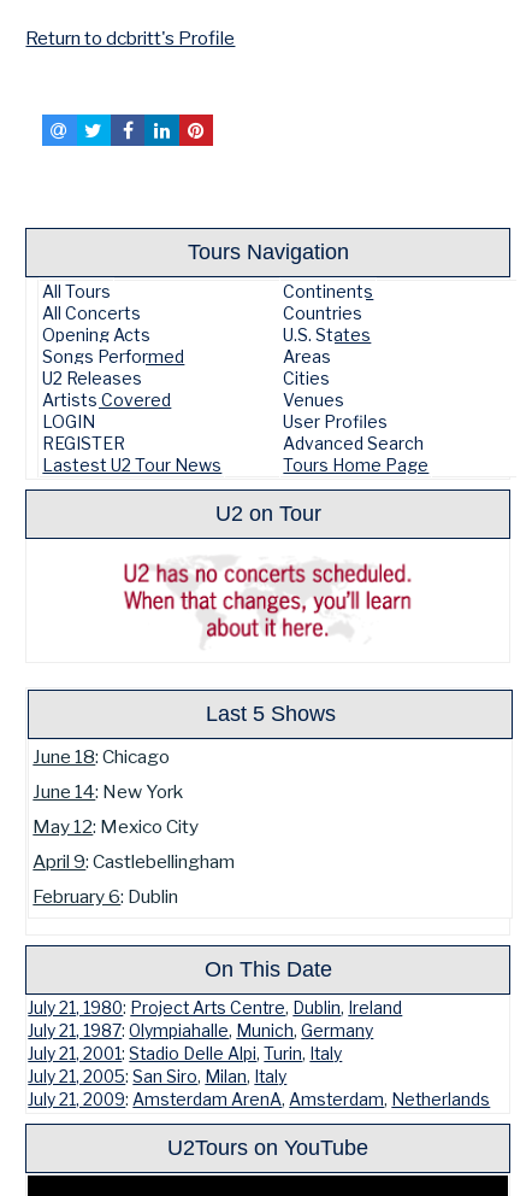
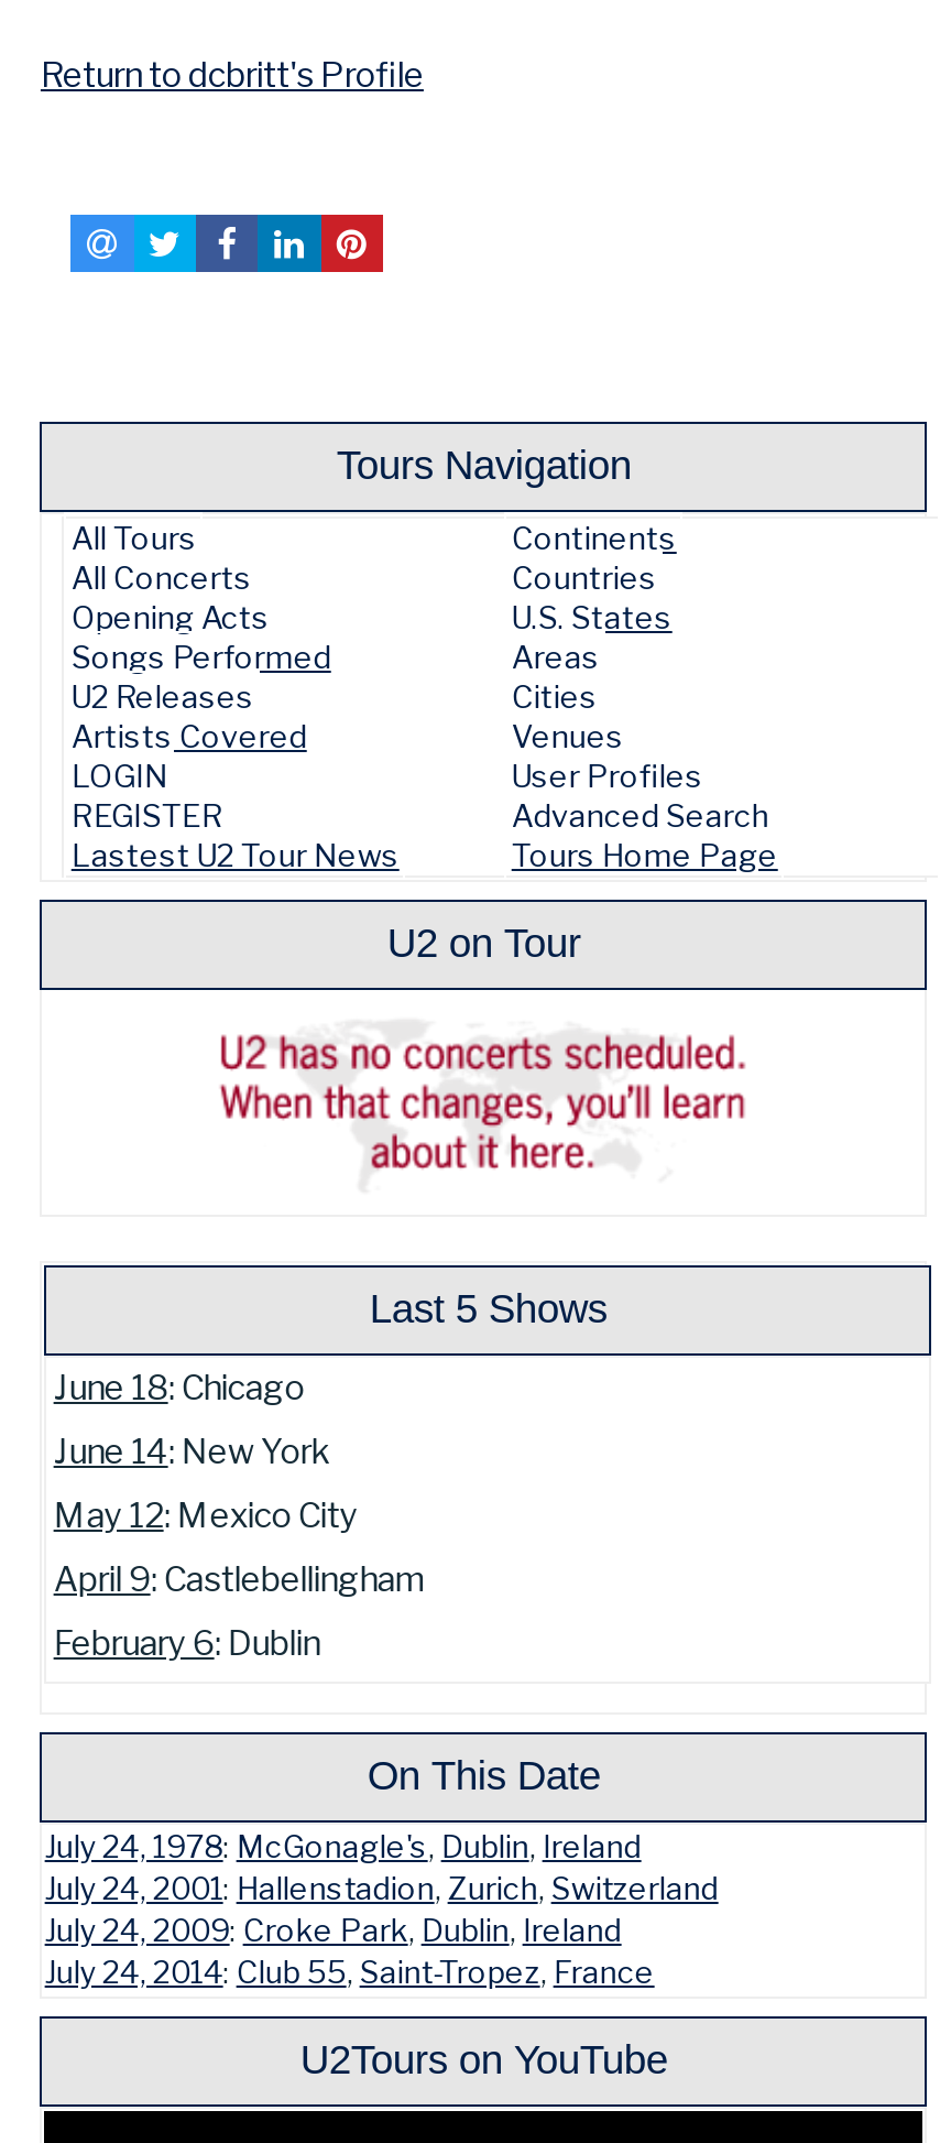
[28,999,490,1109] July 21, 1980: Project Arts Centre, Dublin, Ireland | July 21, 1987: Olympiahalle, Munich, Germany | July 21, 2001: Stadio Delle Alpi, Turin, Italy | July 21, 2005: San Siro, Milan, Italy | July 21, 2009: Amsterdam ArenA, Amsterdam, Netherlands -> [45,1830,718,1990] July 24, 1978: McGonagle's, Dublin, Ireland | July 24, 2001: Hallenstadion, Zurich, Switzerland | July 24, 2009: Croke Park, Dublin, Ireland | July 24, 2014: Club 55, Saint-Tropez, France

